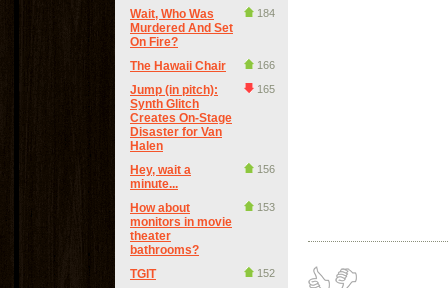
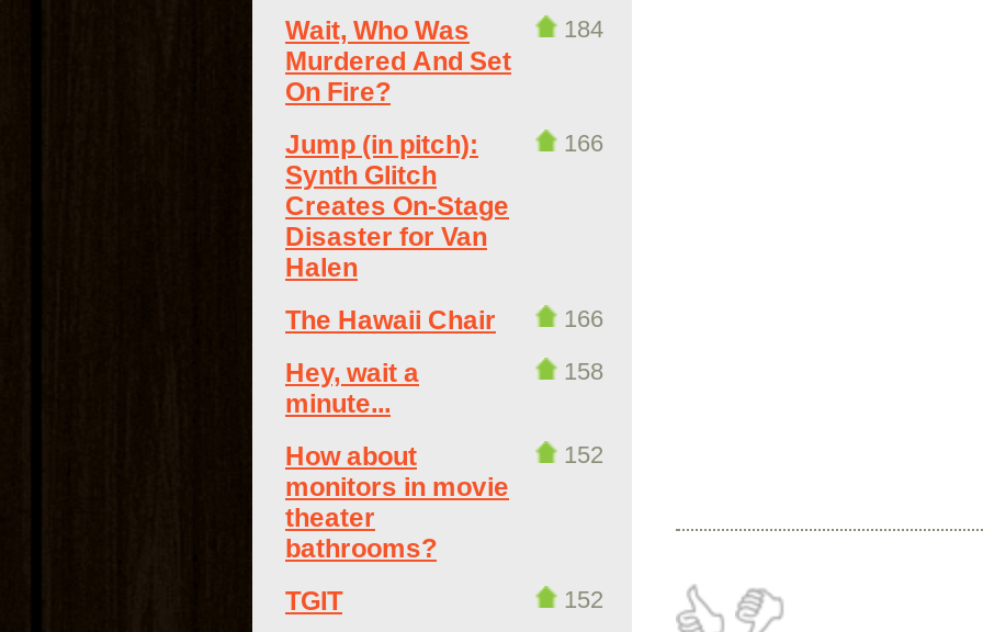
moved [130,59,226,73] -> [285,305,496,336]: The Hawaii Chair
moved [130,83,232,153] -> [285,129,509,283]: Jump (in pitch): | Synth Glitch | Creates On-Stage | Disaster for Van | Halen
[257,83,275,95] 165 -> none
[257,163,275,175] 156 -> [564,305,603,384] 166 | 158
[257,201,275,213] 153 -> [564,441,603,467] 152

